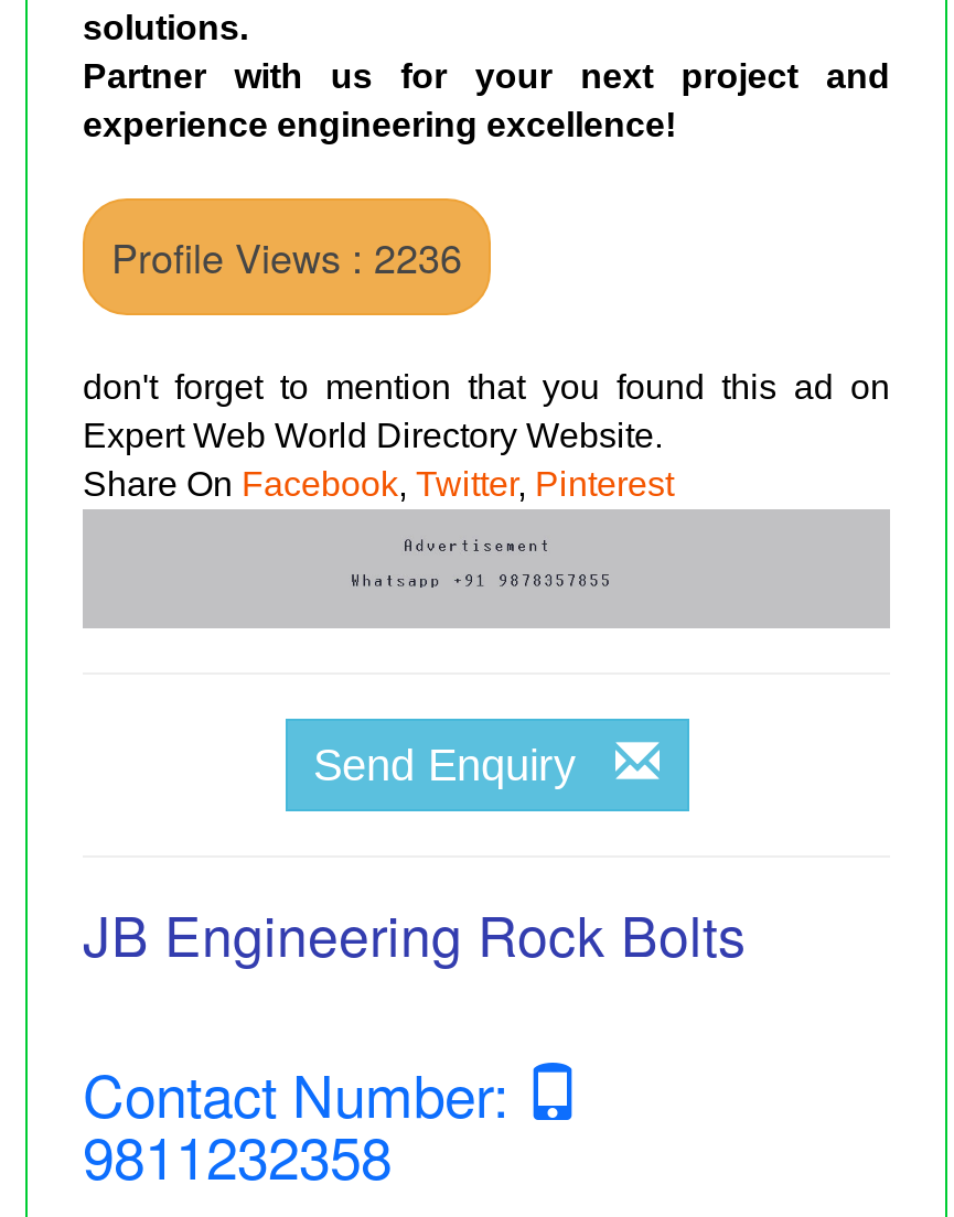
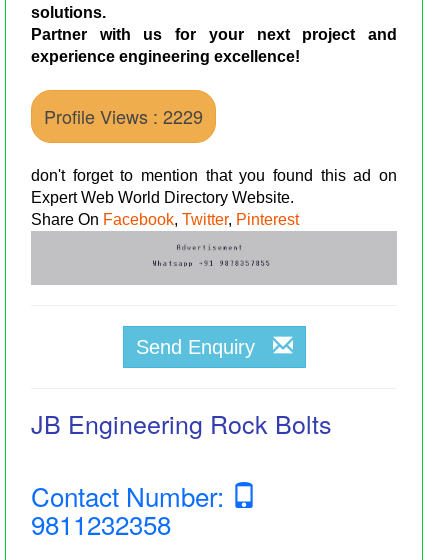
[111,227,462,284] Profile Views : 2236 -> [44,103,203,129] Profile Views : 2229

